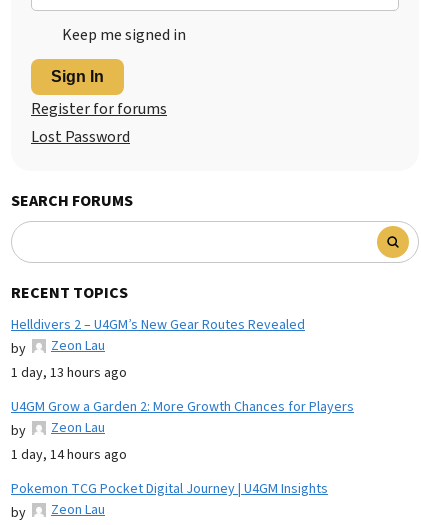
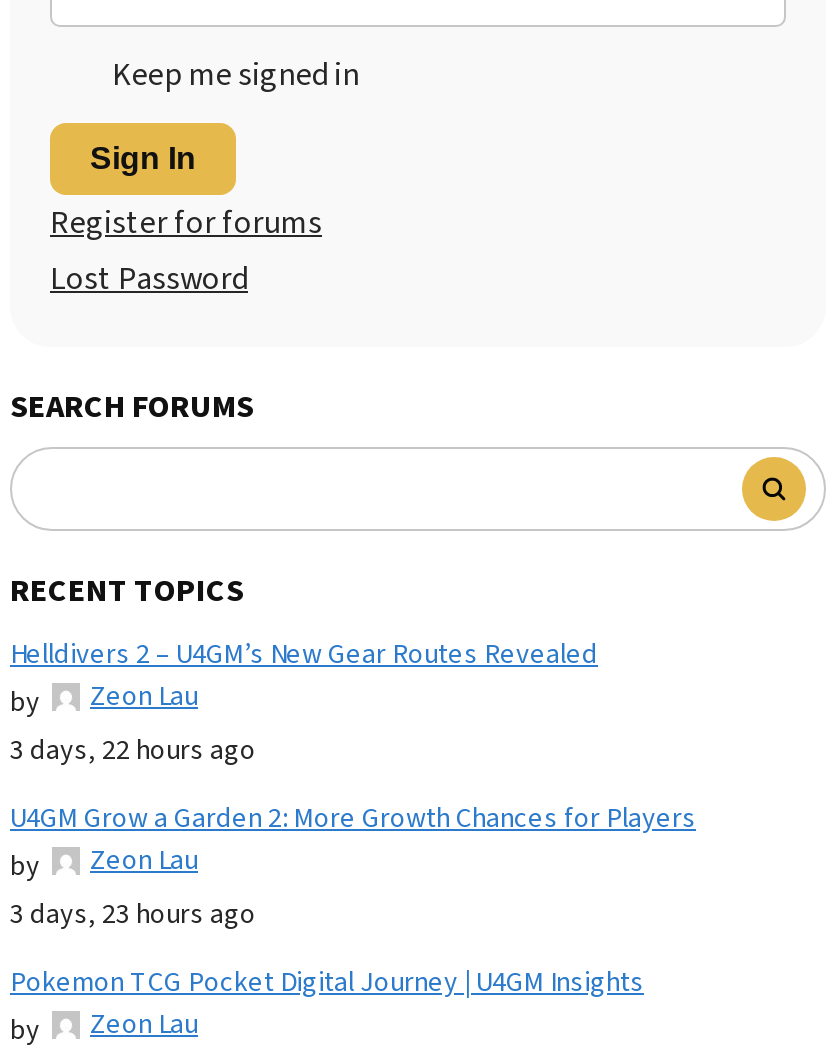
[11,363,127,383] 1 day, 13 hours ago -> [10,730,256,770] 3 days, 22 hours ago
[11,445,127,465] 1 day, 14 hours ago -> [10,894,256,934] 3 days, 23 hours ago

